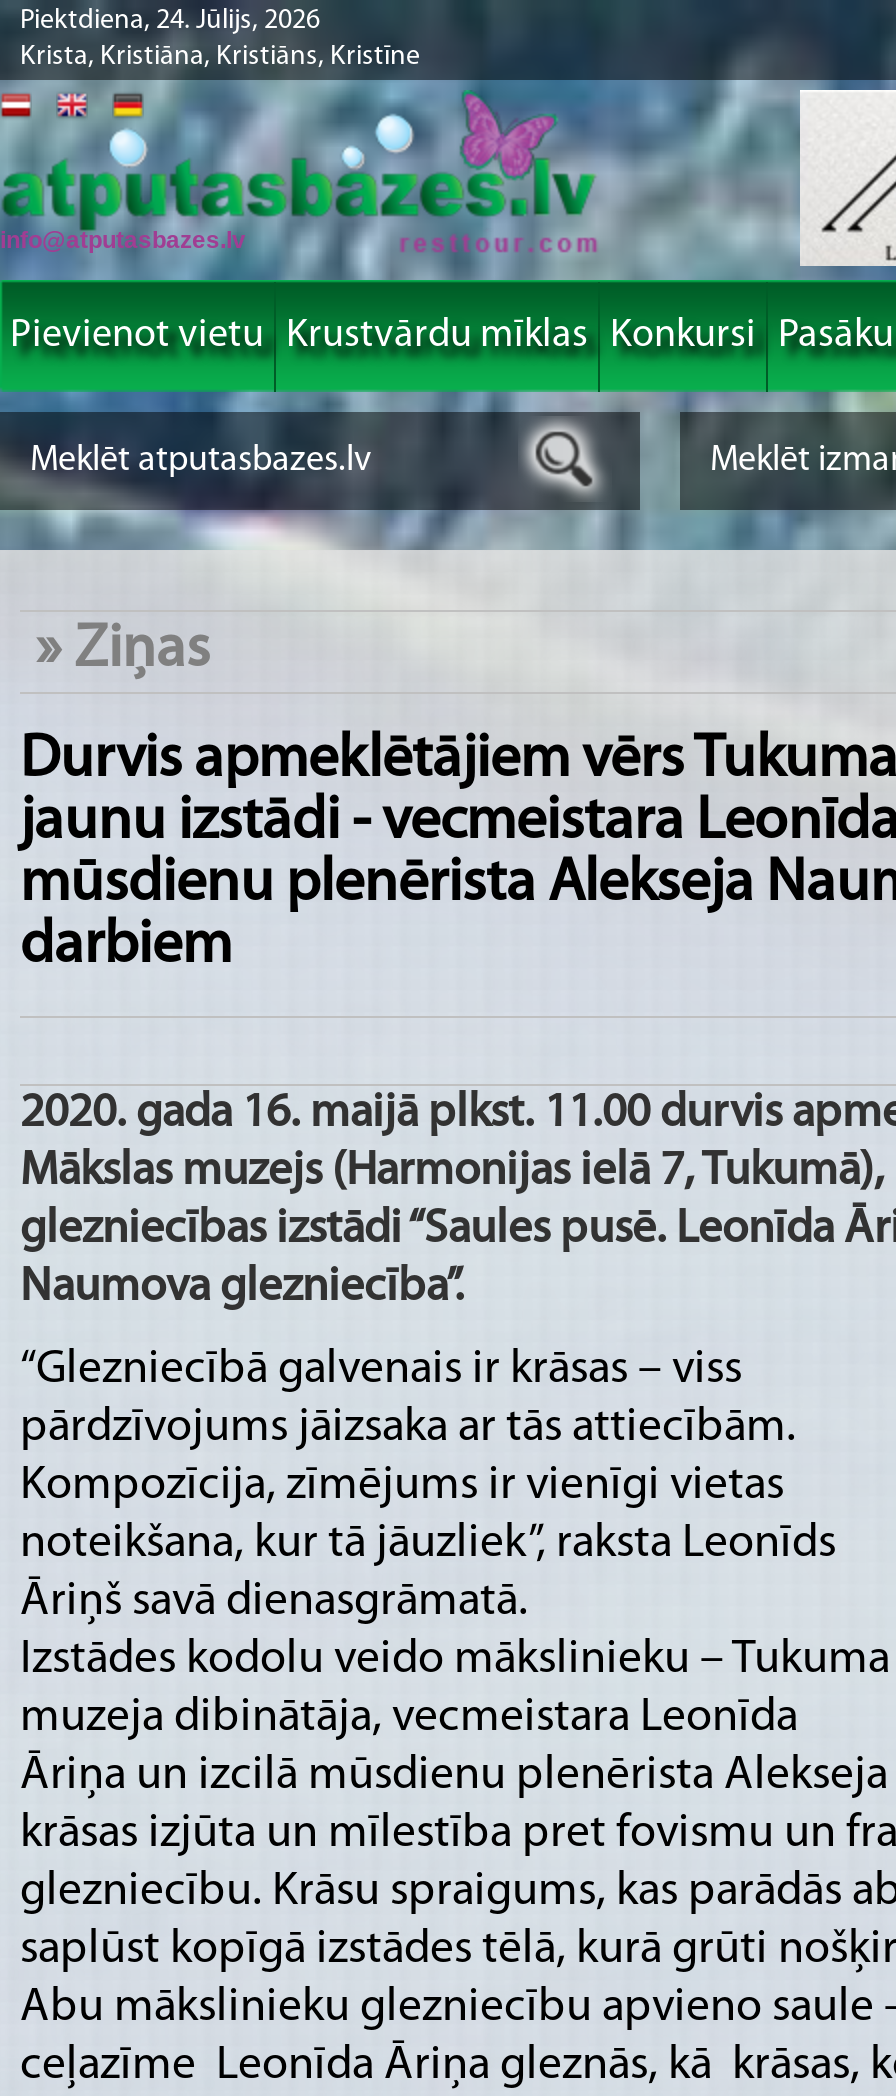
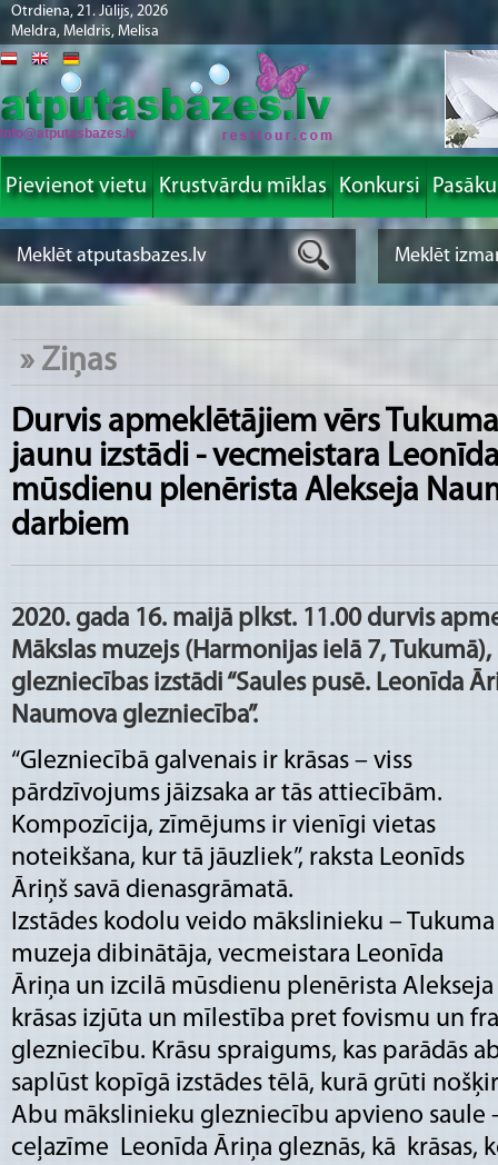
[20,6,420,72] Piektdiena, 24. Jūlijs, 2026 | Krista, Kristiāna, Kristiāns, Kristīne -> [11,3,168,40] Otrdiena, 21. Jūlijs, 2026 | Meldra, Meldris, Melisa
[800,88,890,266] [image] -> [446,50,495,147] [image]

